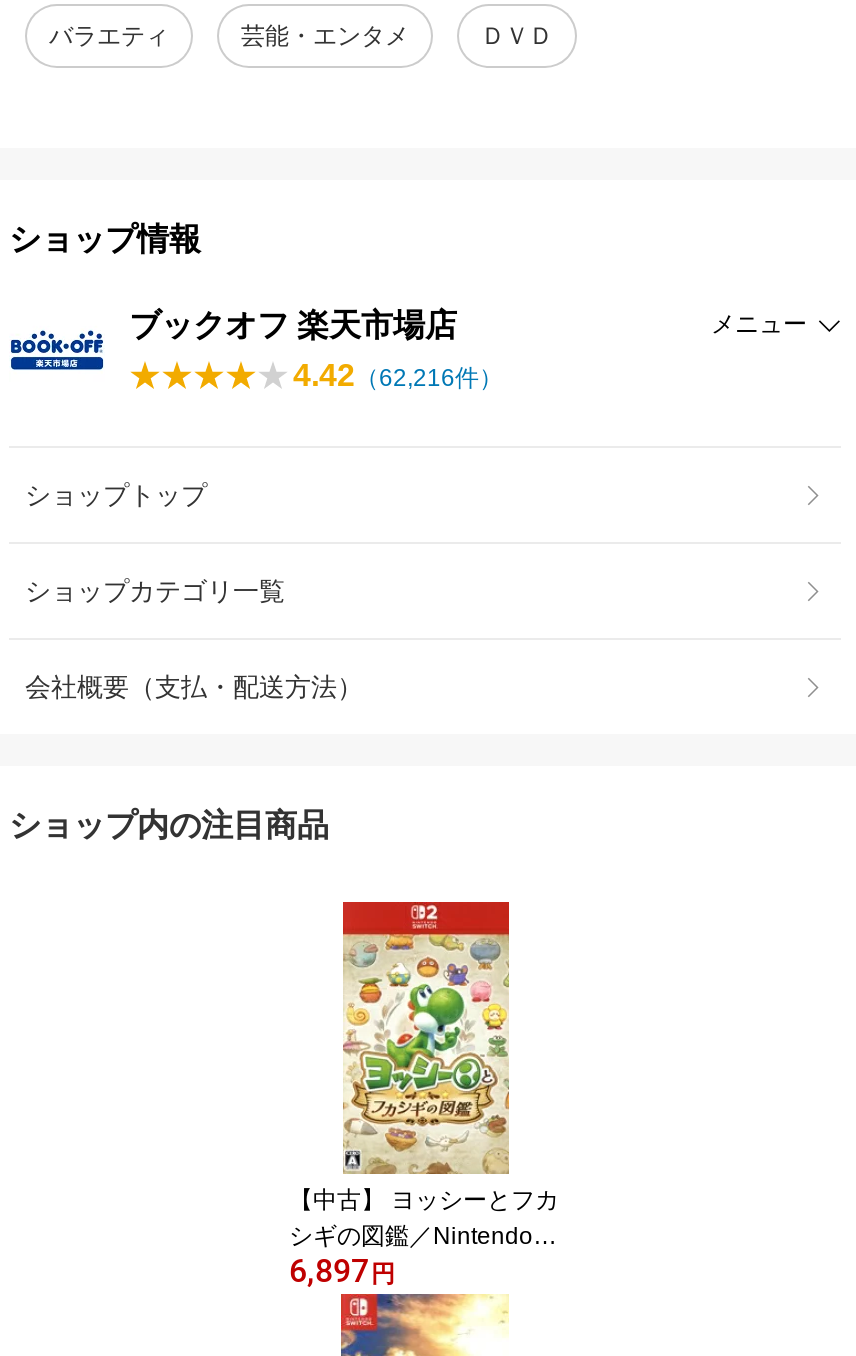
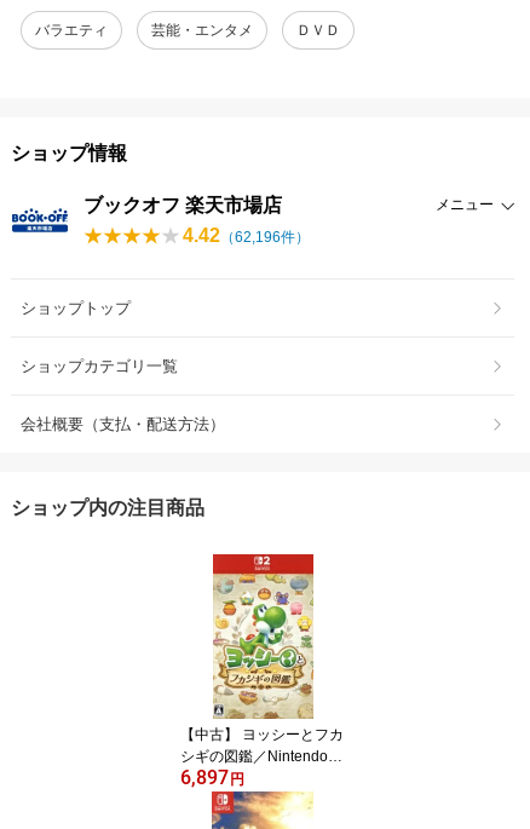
[293,358,503,392] 4.42（62,216件） -> [183,225,310,246] 4.42（62,196件）

